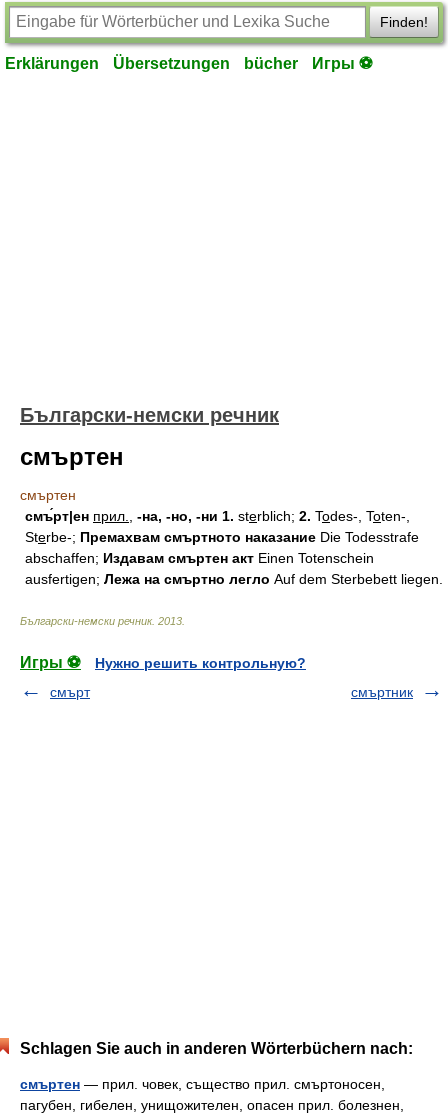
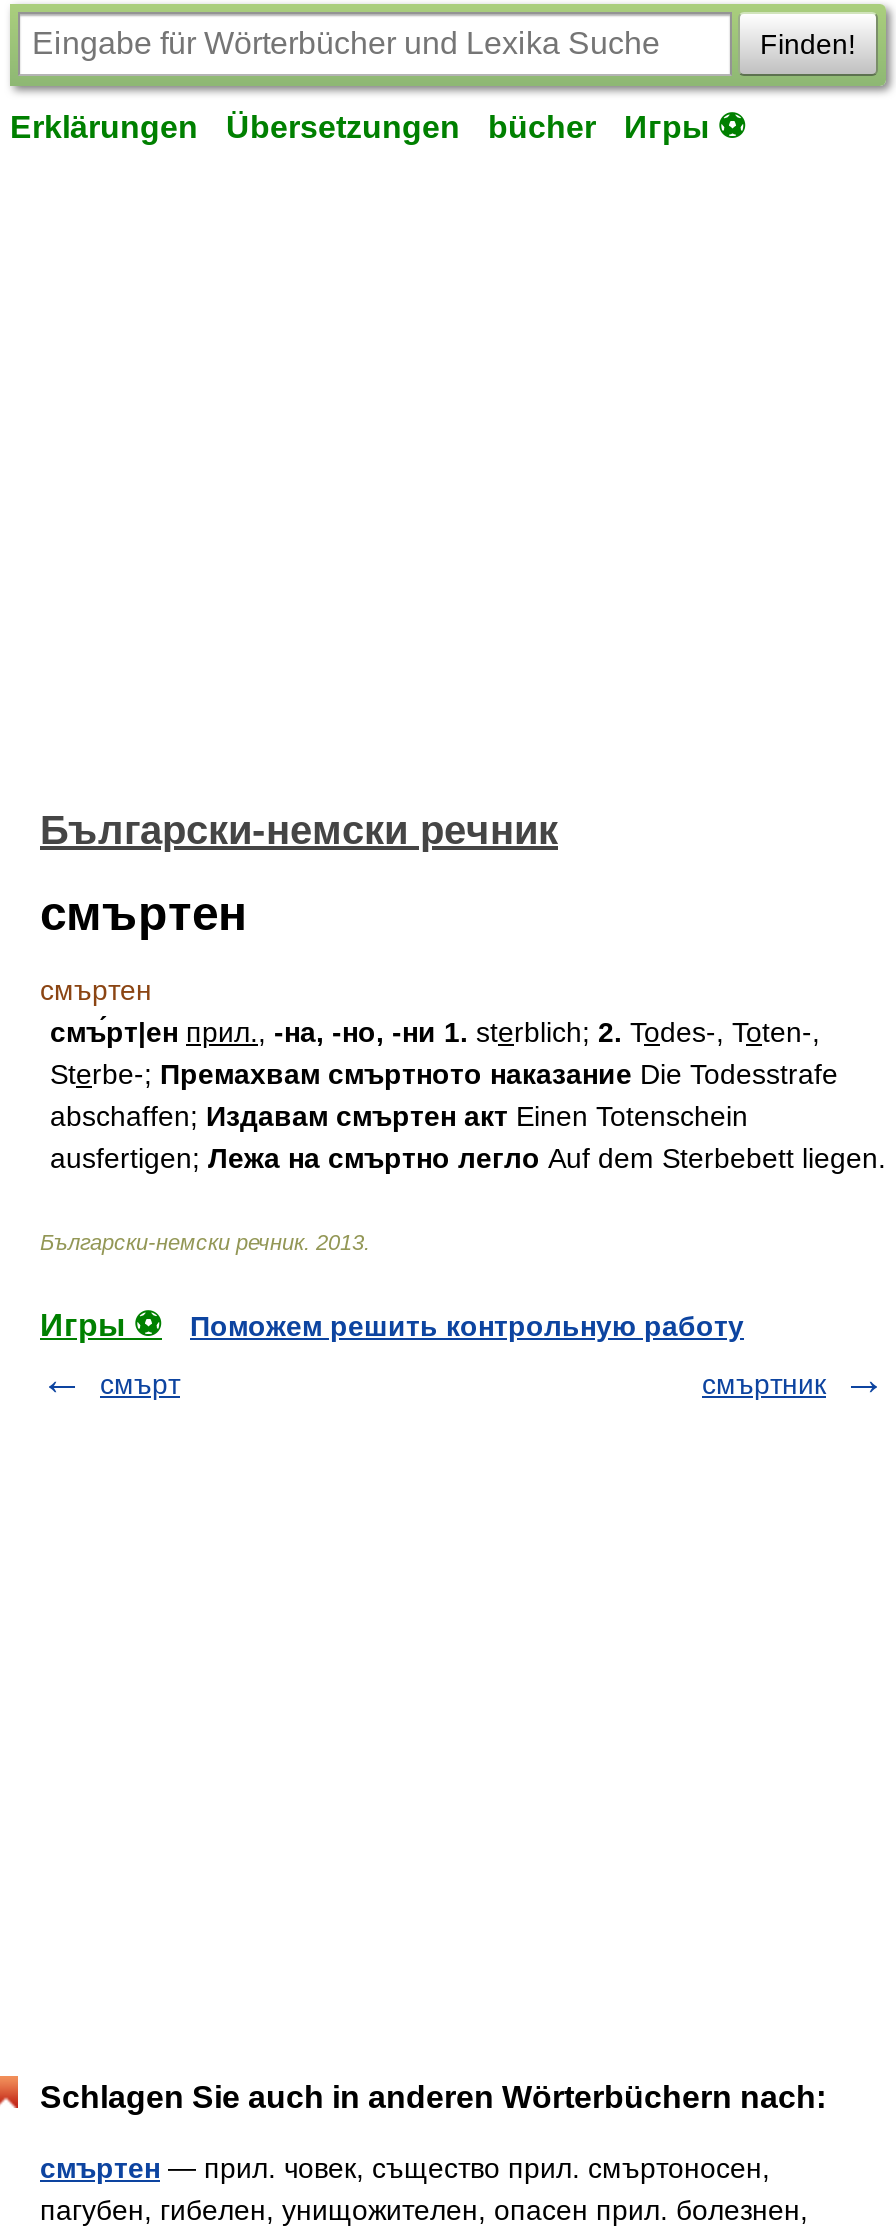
[95,655,306,671] Нужно решить контрольную? -> [190,1310,744,1342] Поможем решить контрольную работу

